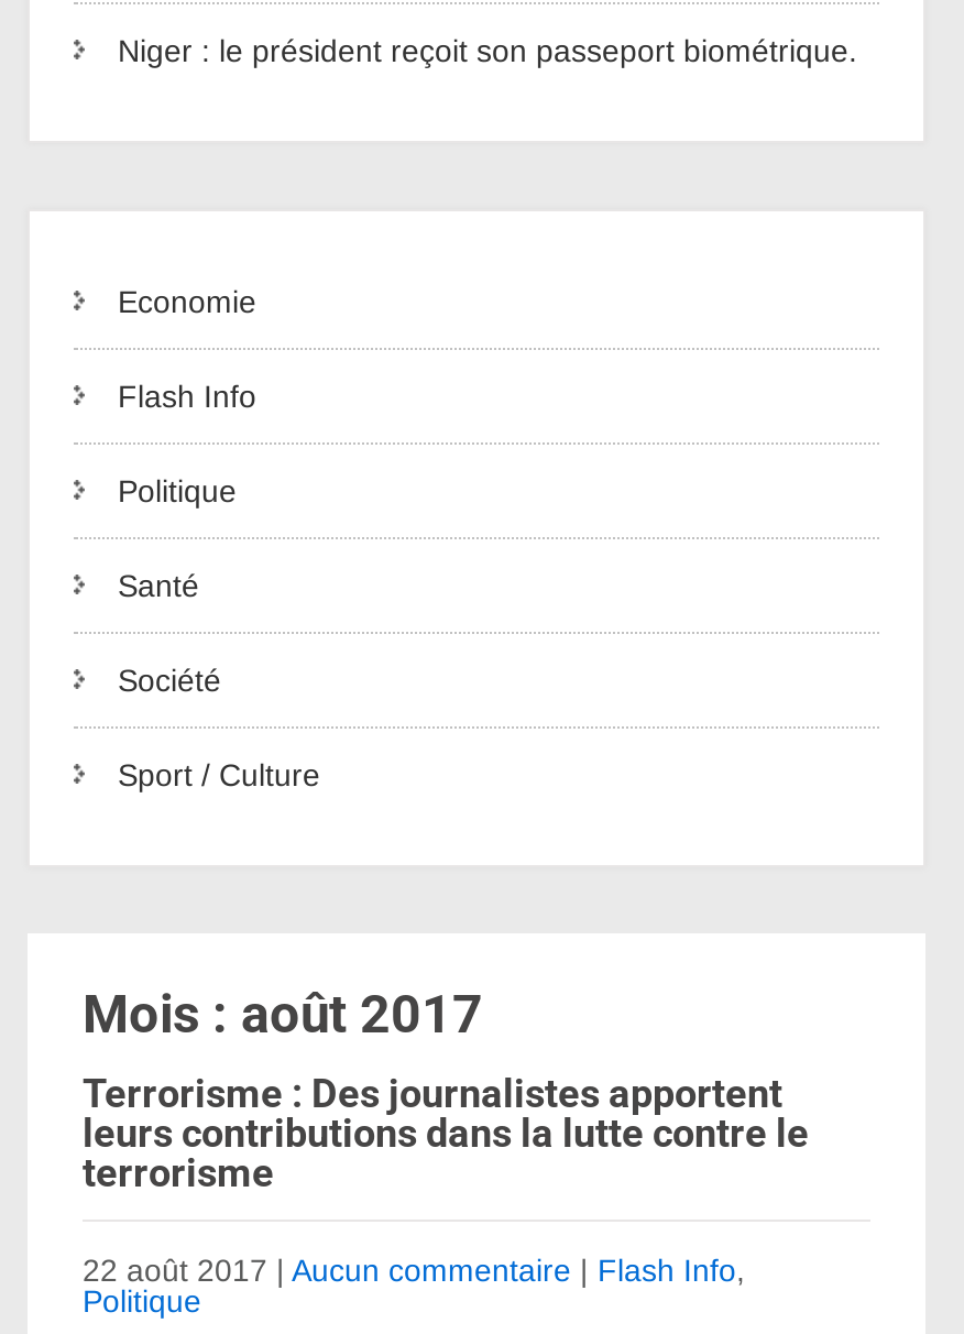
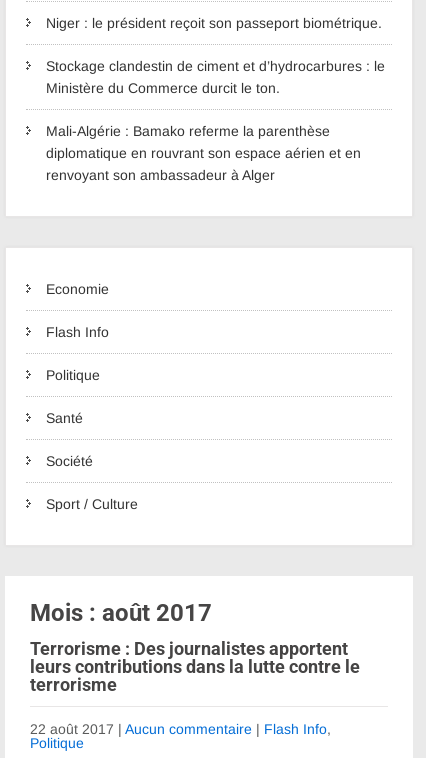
none -> [46,58,385,183] Stockage clandestin de ciment et d’hydrocarbures : le | Ministère du Commerce durcit le ton. | Mali-Algérie : Bamako referme la parenthèse | diplomatique en rouvrant son espace aérien et en | renvoyant son ambassadeur à Alger

